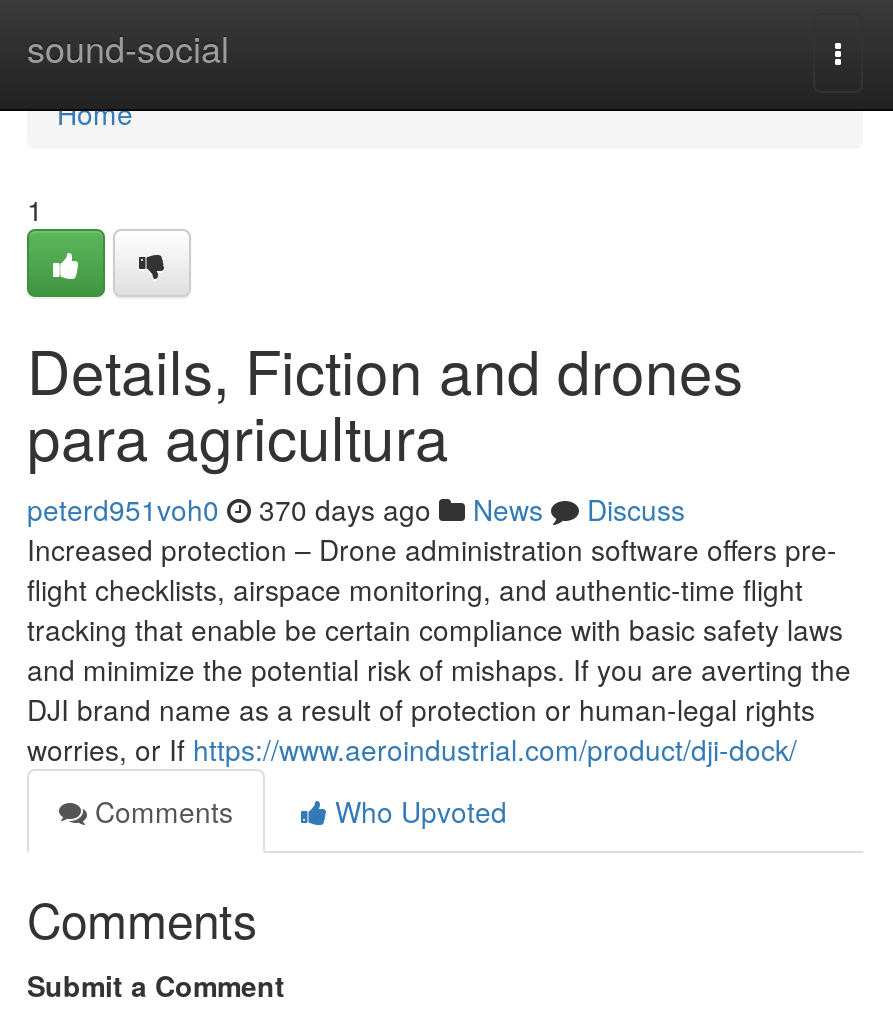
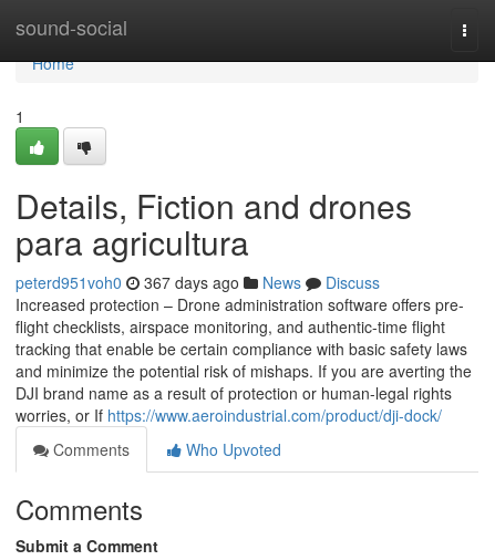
[27,489,685,529] peterd951voh0 370 days ago News Discuss -> [16,271,380,293] peterd951voh0 367 days ago News Discuss

